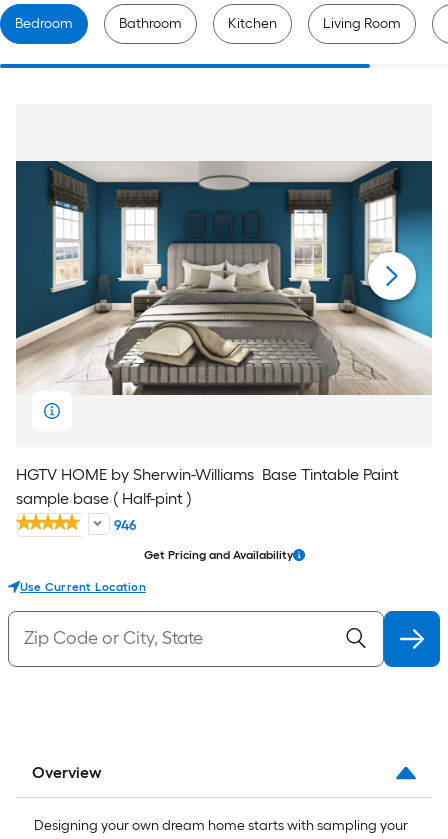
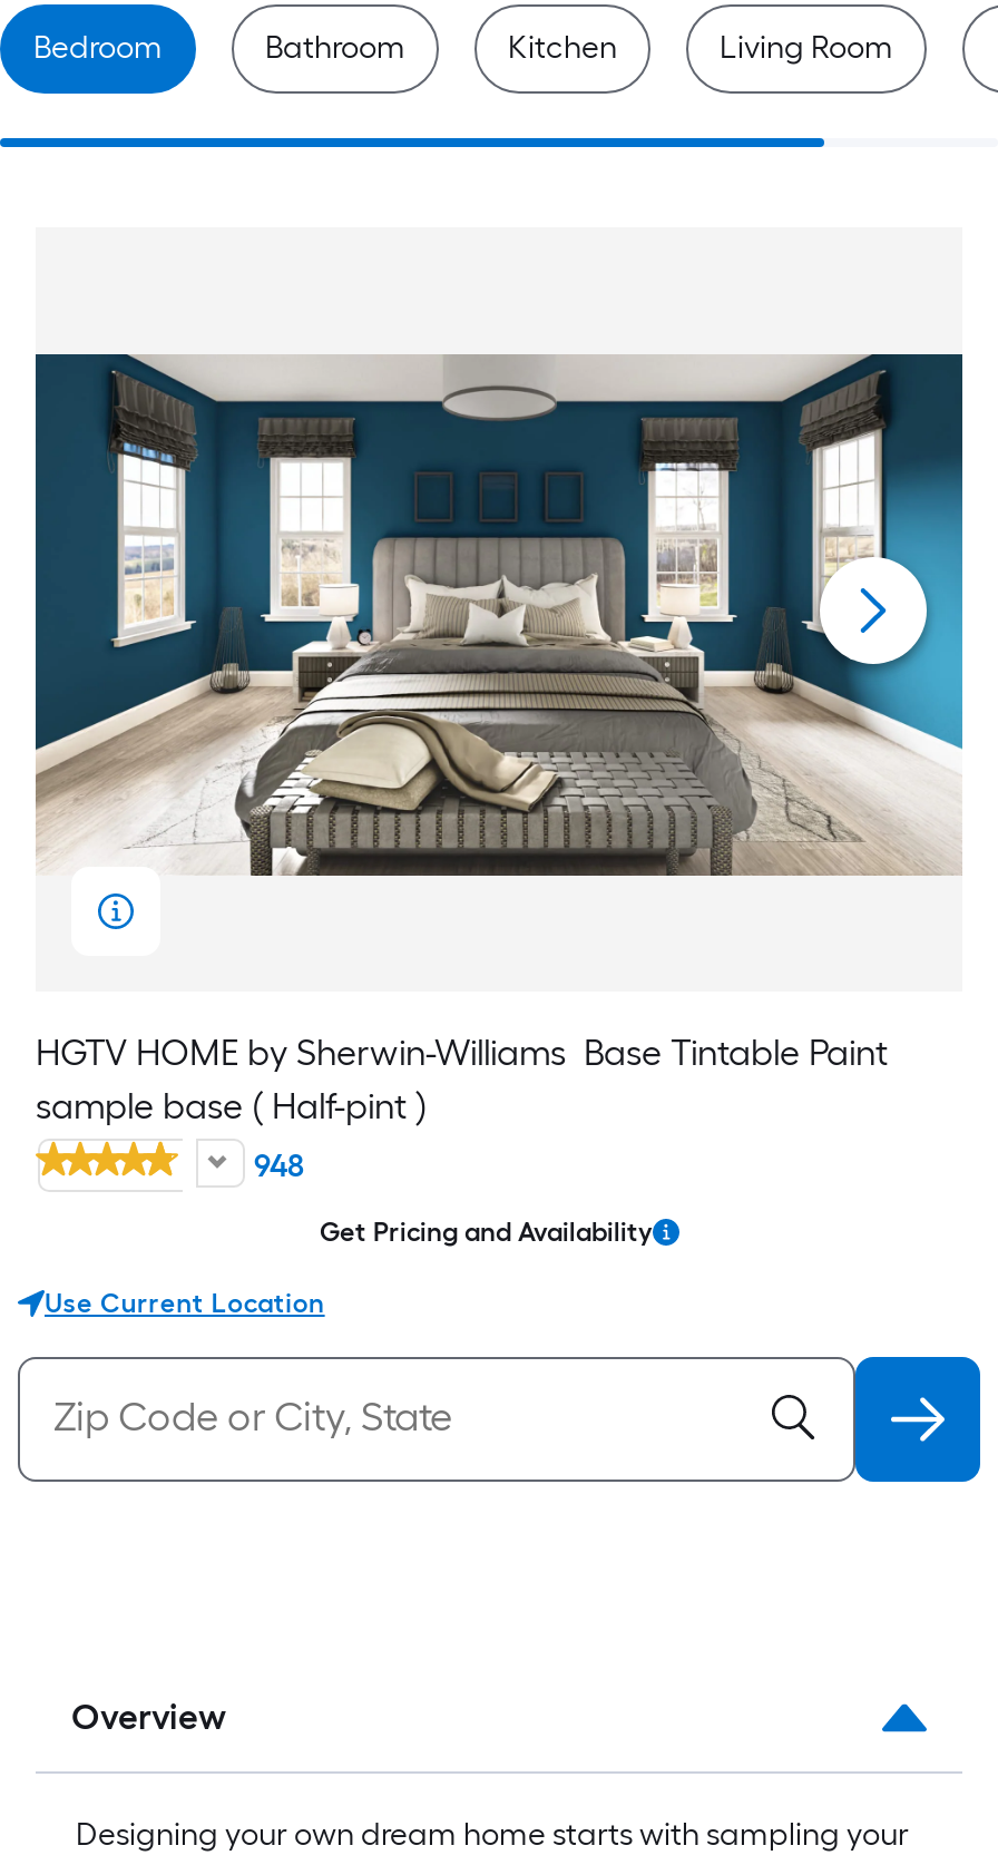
[114,517,137,534] 946 -> [254,1148,305,1185] 948

